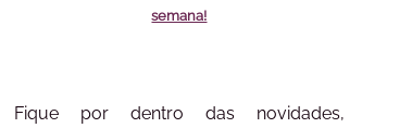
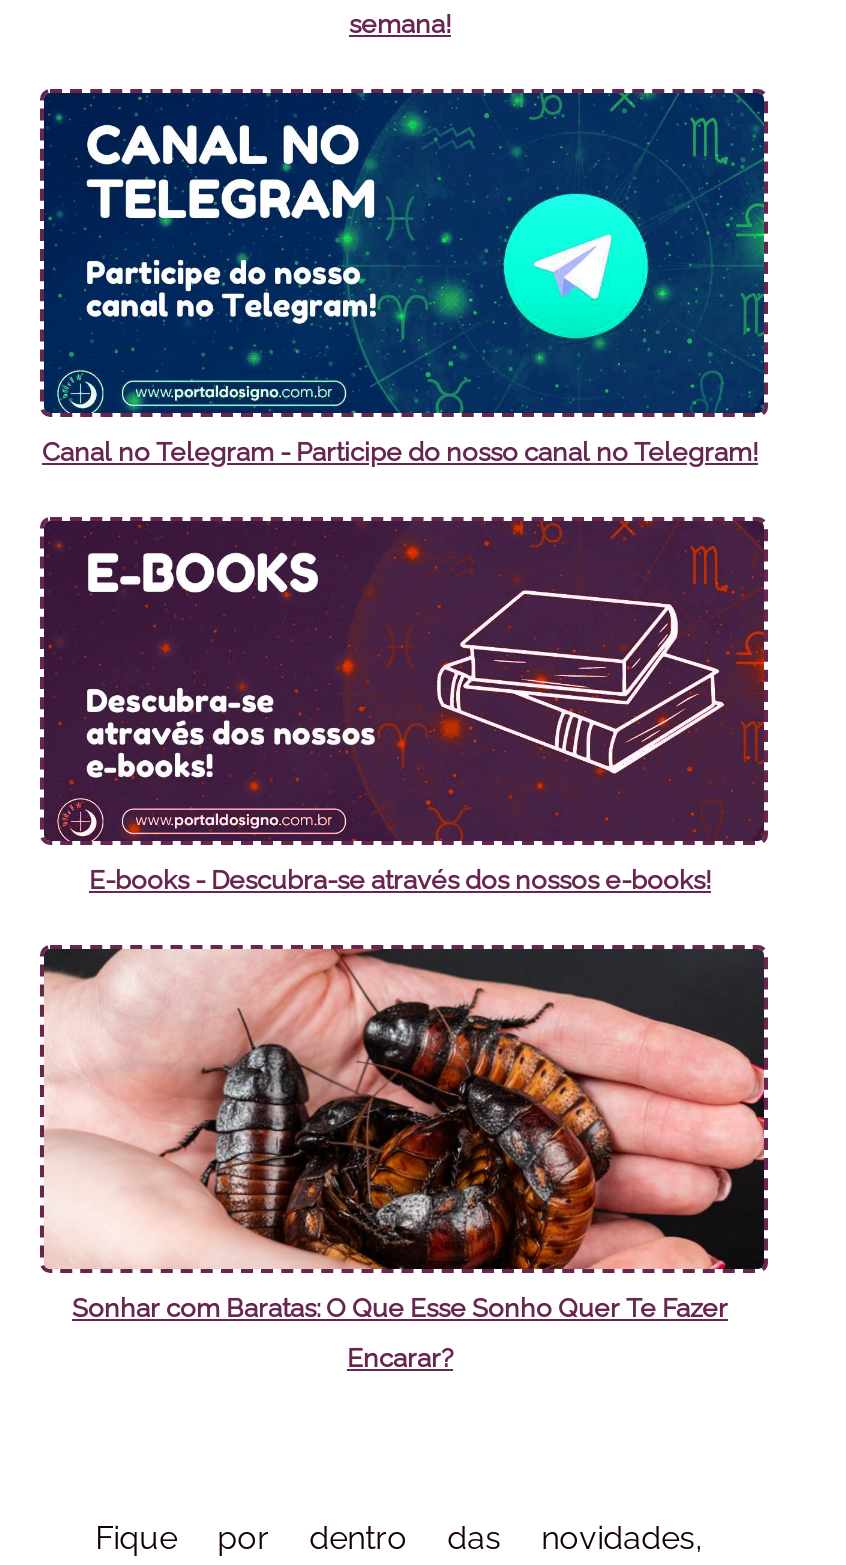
none -> [38,87,770,467] [image] | Canal no Telegram - Participe do nosso canal no Telegram!
none -> [38,515,770,895] [image] | E-books - Descubra-se através dos nossos e-books!
none -> [38,943,770,1373] [image] | Sonhar com Baratas: O Que Esse Sonho Quer Te Fazer | Encarar?

